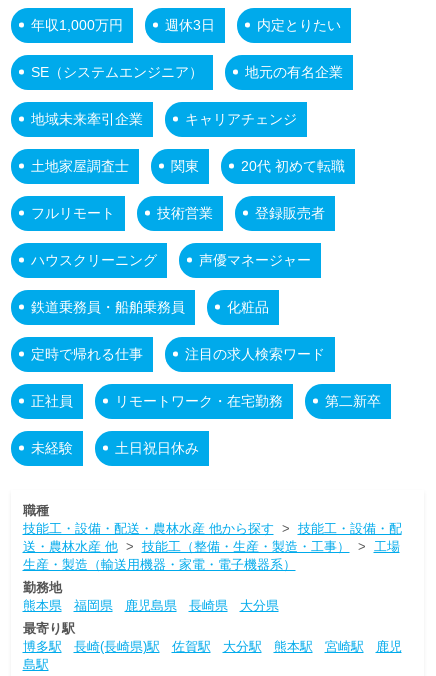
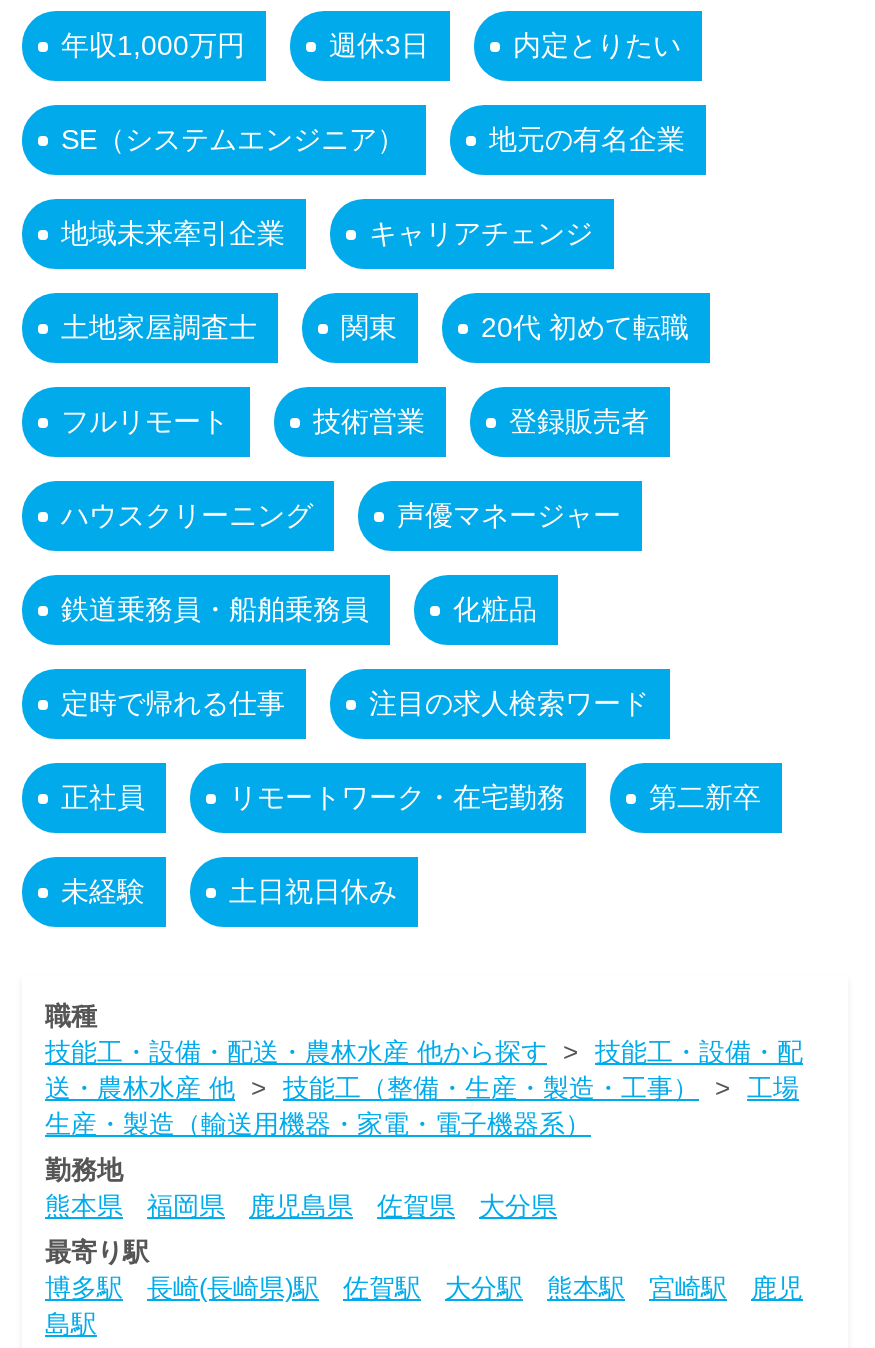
[188,597,227,612] 長崎県 -> [377,1191,455,1221] 佐賀県

